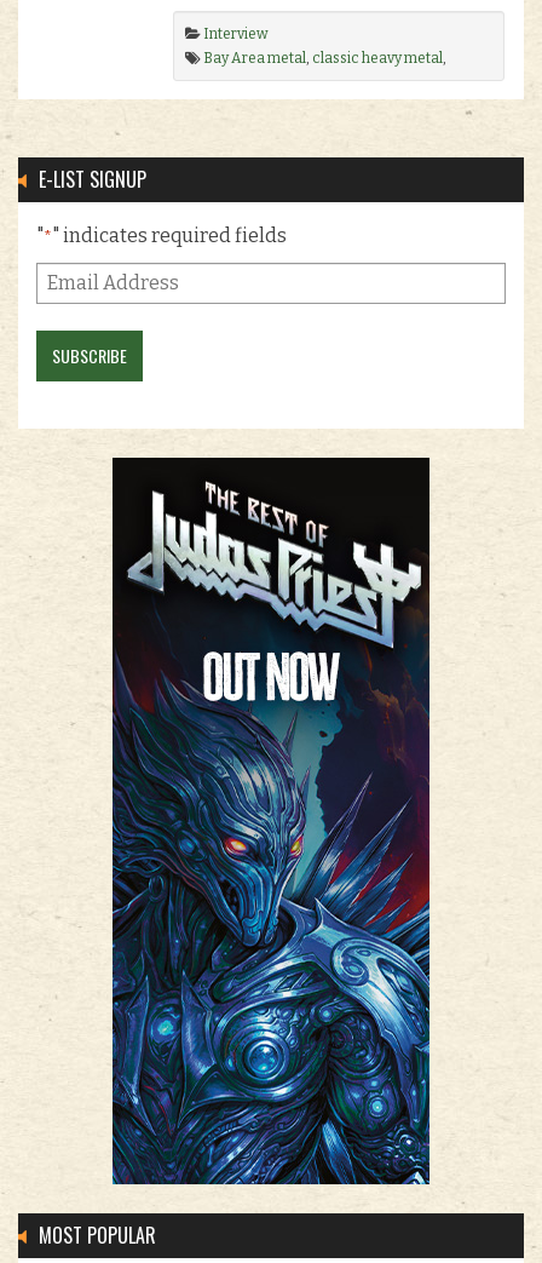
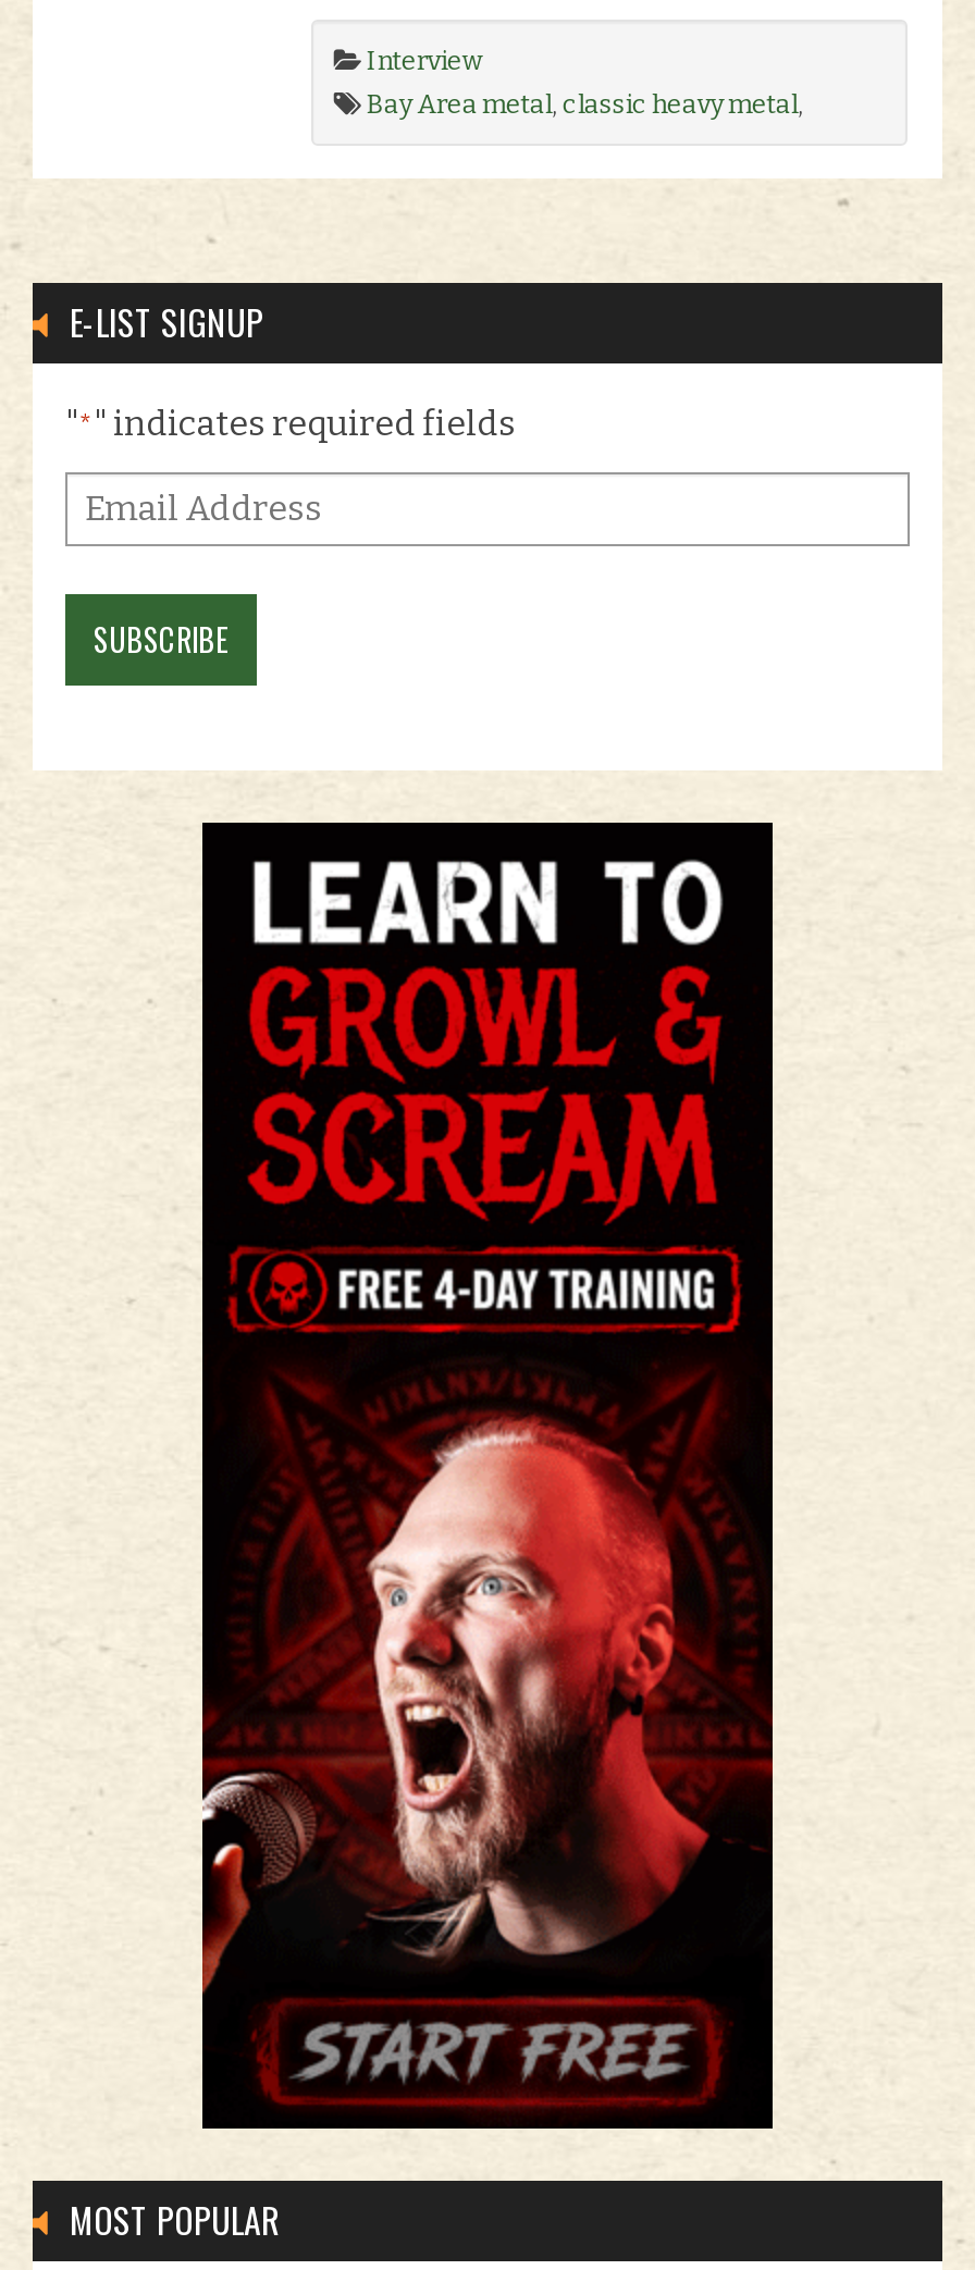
[111,480,431,1186] [image] -> [200,858,775,2131] [image]

